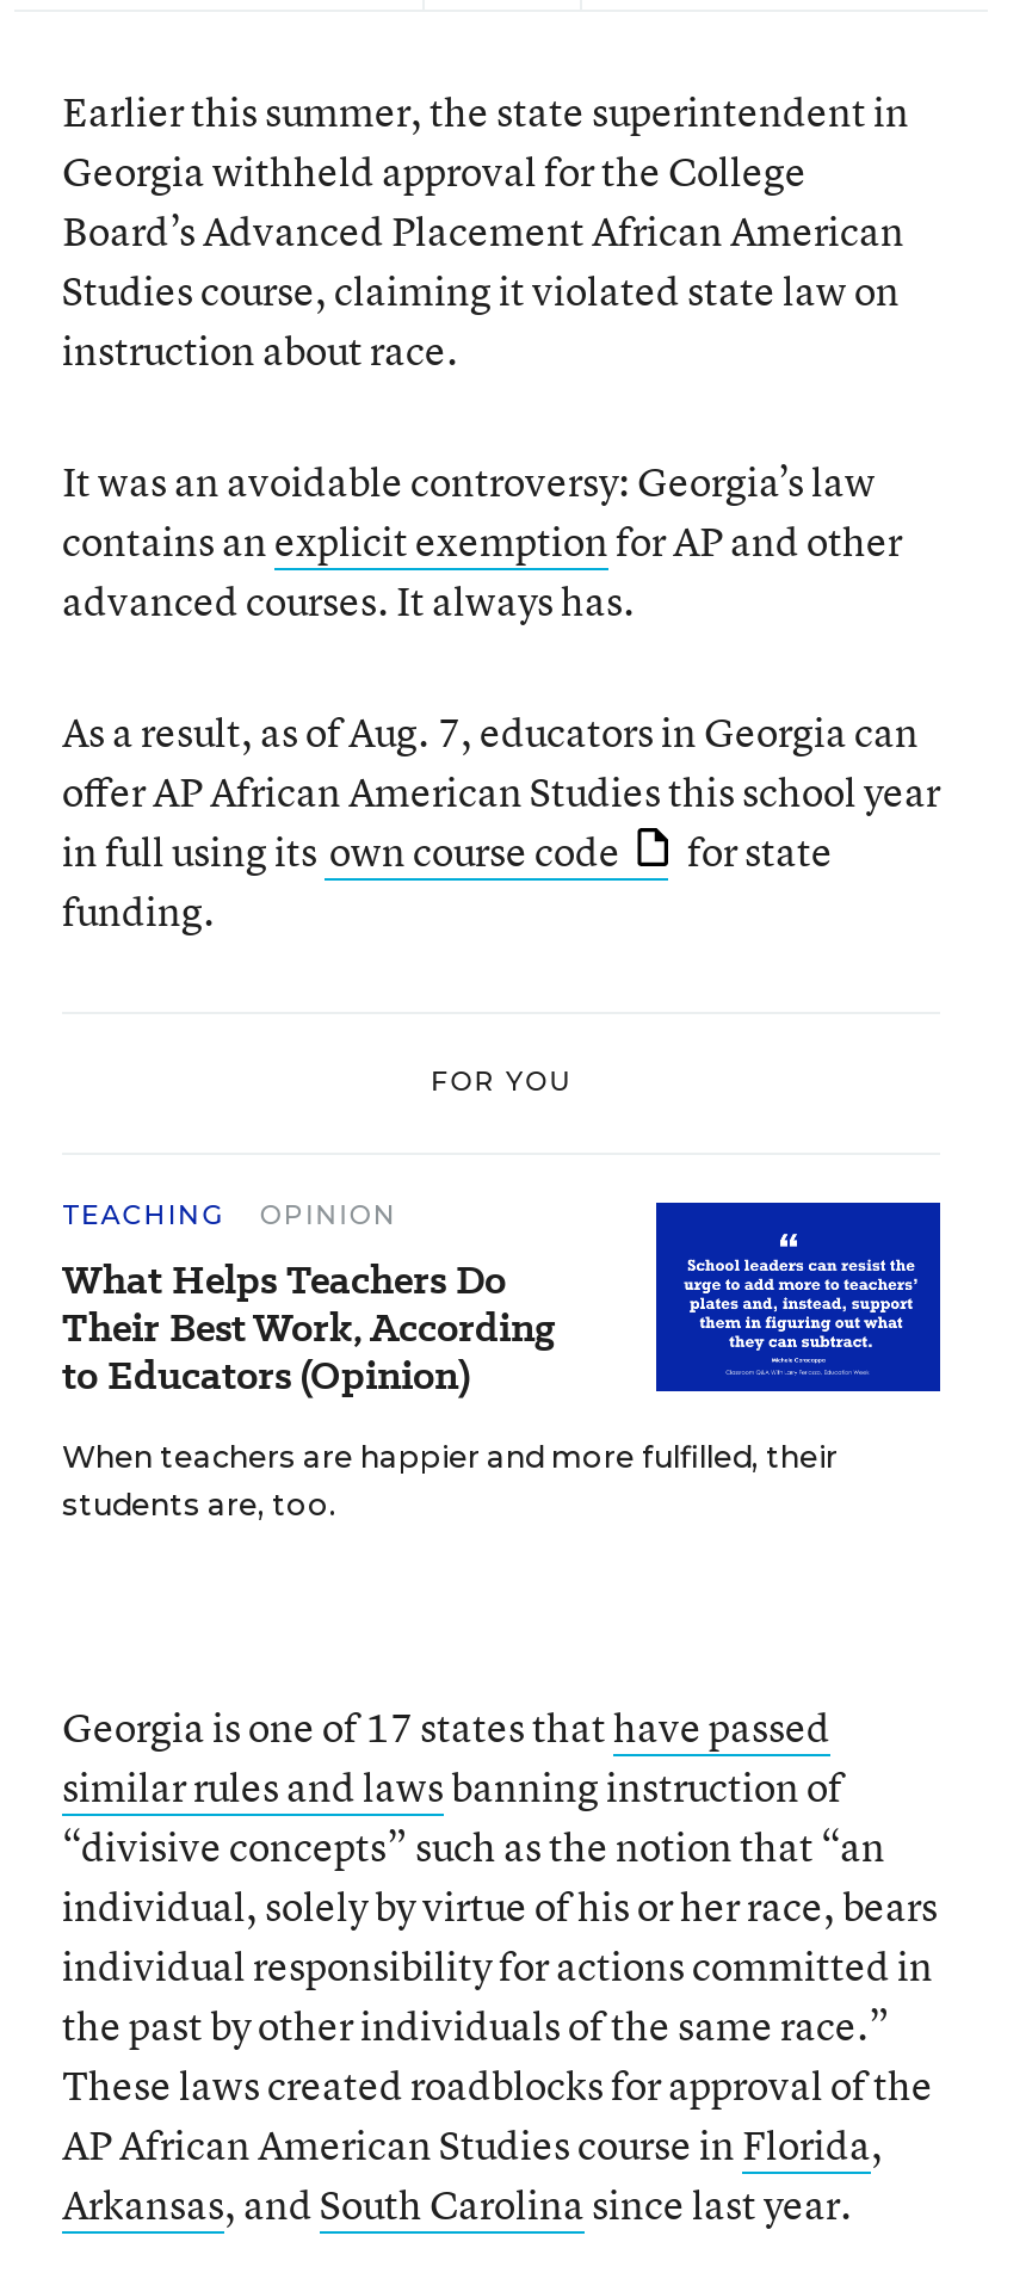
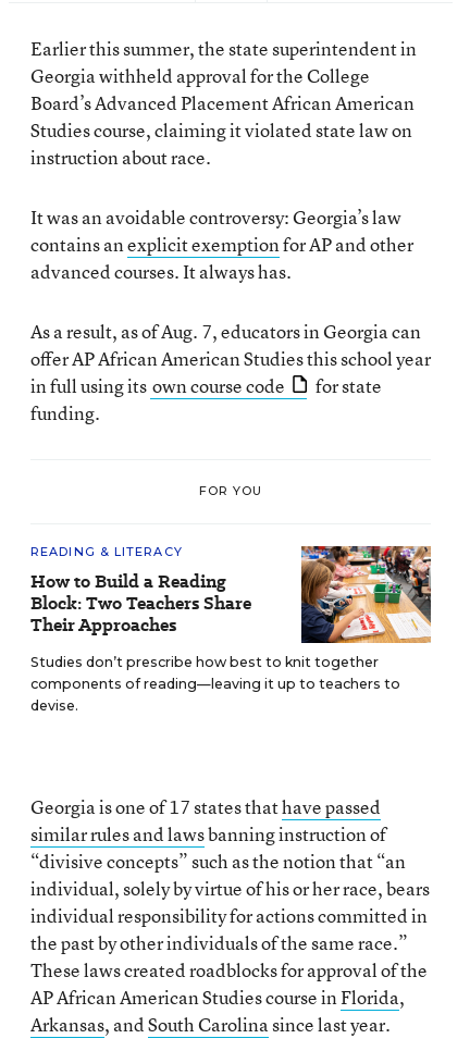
[62,1197,556,1402] TEACHING | OPINION | What Helps Teachers Do | Their Best Work, According | to Educators (Opinion) -> [30,544,251,637] READING & LITERACY | How to Build a Reading | Block: Two Teachers Share | Their Approaches
[62,1200,943,1522] [image] | When teachers are happier and more fulfilled, their | students are, too. -> [30,545,432,713] [image] | Studies don’t prescribe how best to knit together | components of reading—leaving it up to teachers to | devise.

